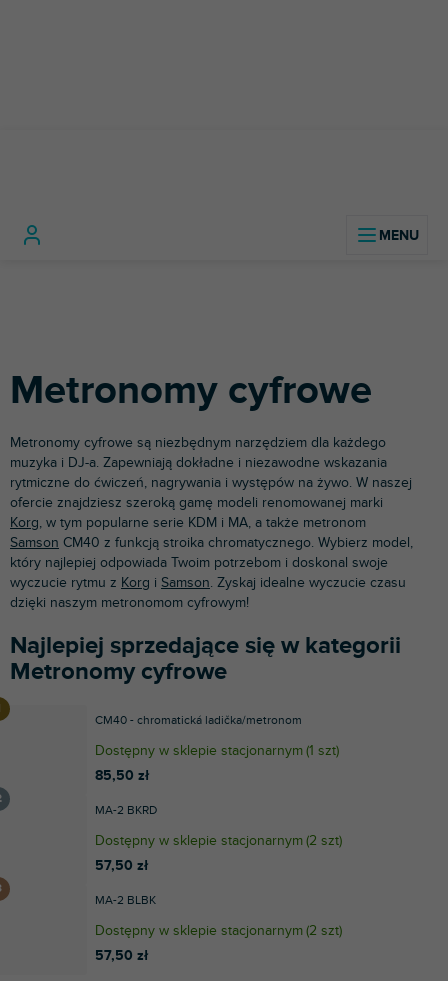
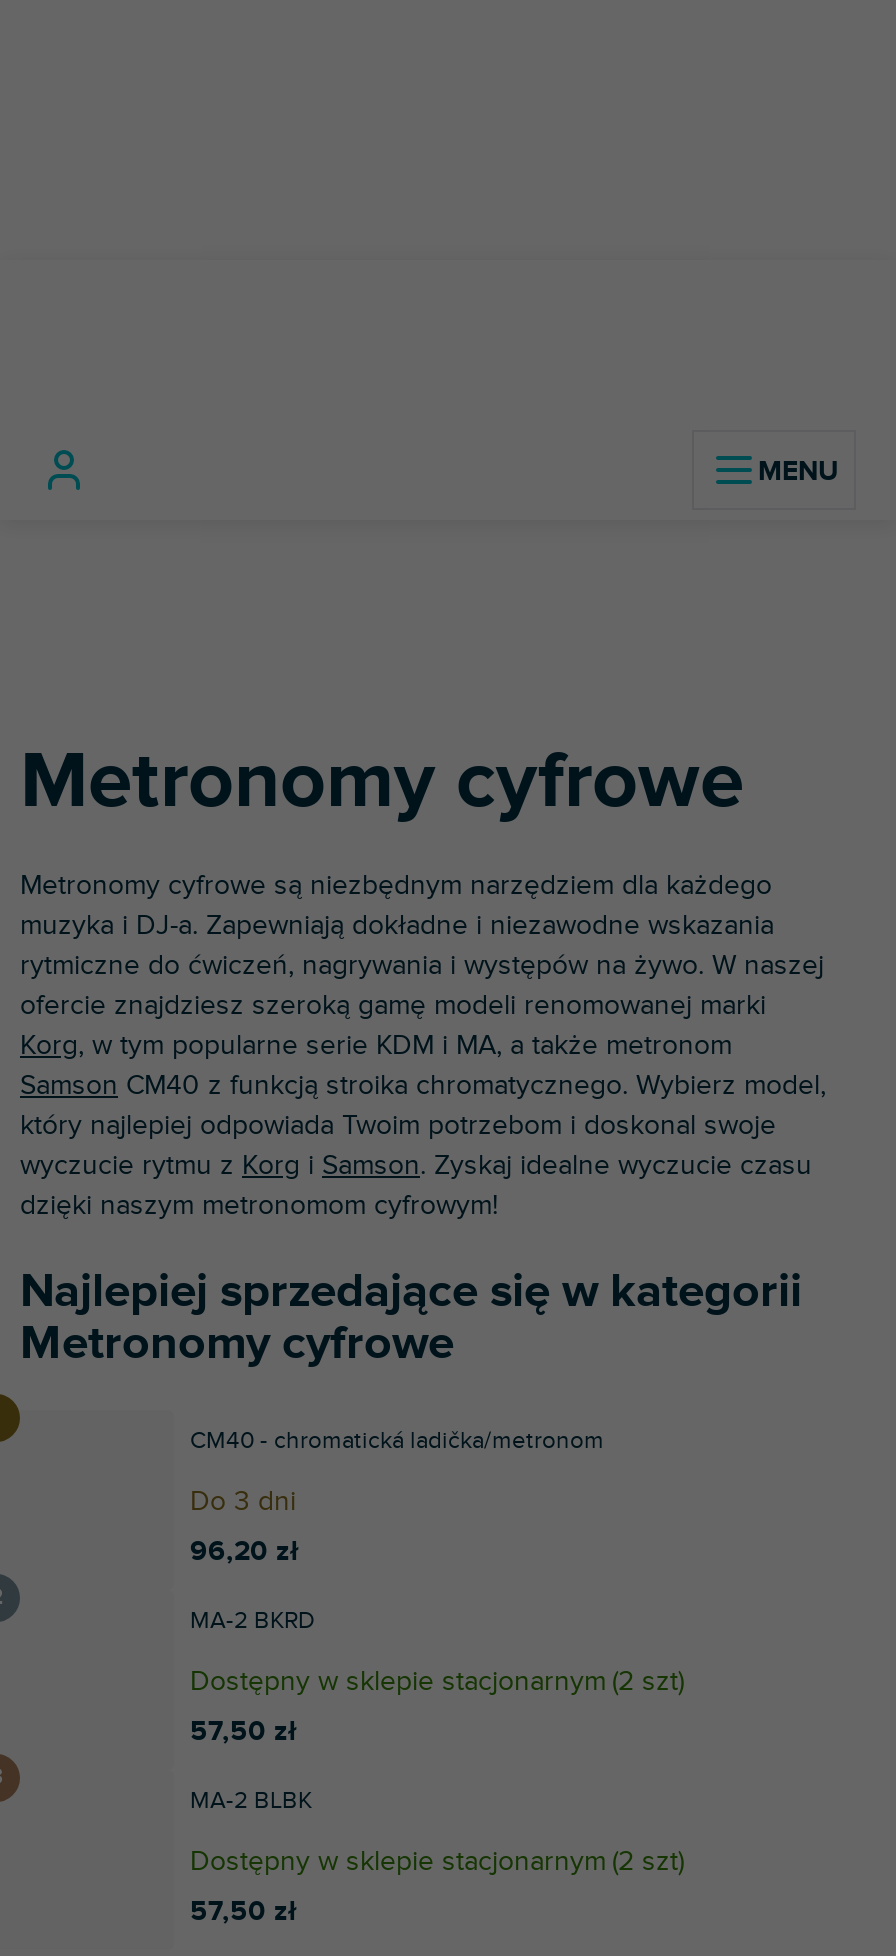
[95,742,339,759] Dostępny w sklepie stacjonarnym (1 szt) -> [190,1484,296,1518] Do 3 dni
[95,767,149,784] 85,50 zł -> [190,1534,298,1568] 96,20 zł

